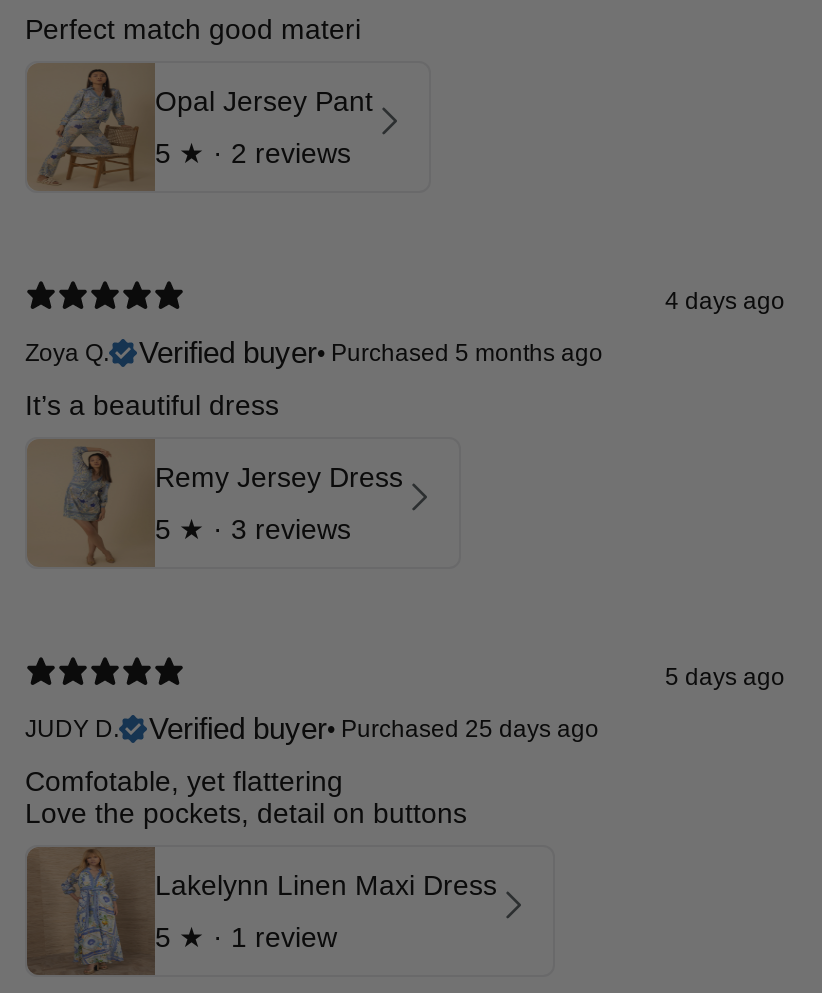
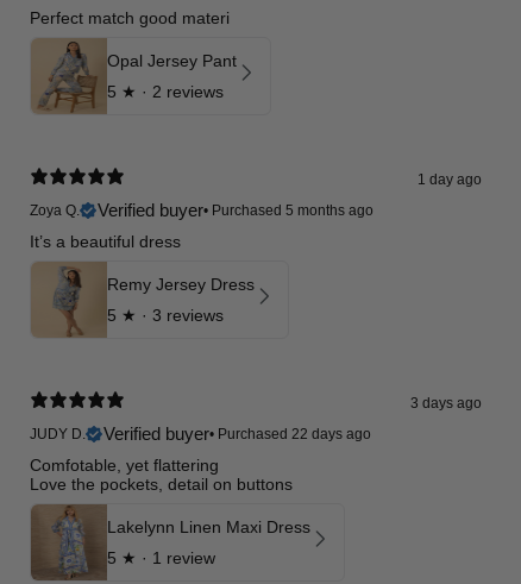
[665,286,785,314] 4 days ago -> [418,171,482,187] 1 day ago
[665,662,785,690] 5 days ago -> [410,394,482,411] 3 days ago
[149,711,599,745] Verified buyer • Purchased 25 days ago -> [103,424,371,444] Verified buyer • Purchased 22 days ago

